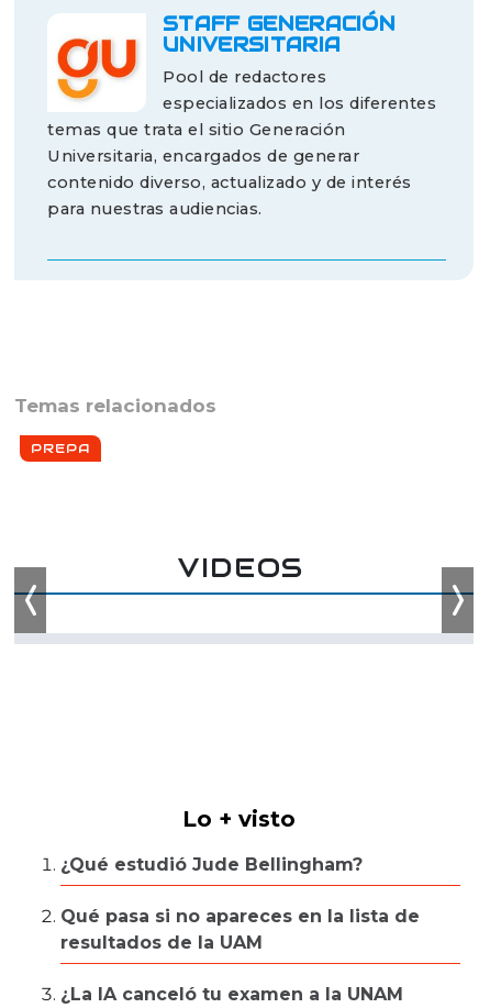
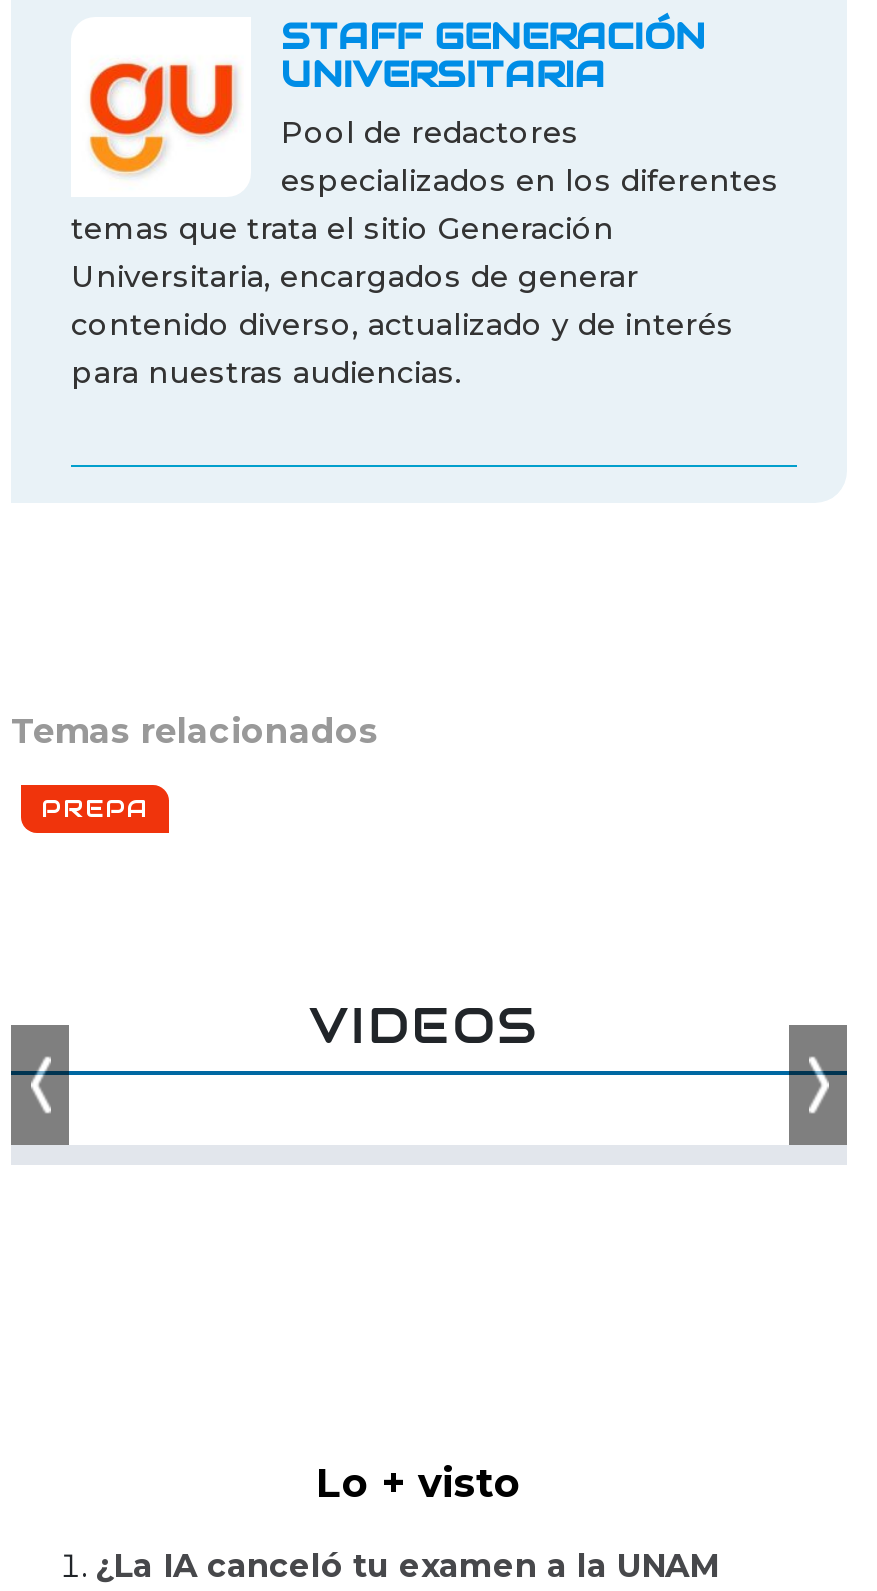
[60,854,420,953] ¿Qué estudió Jude Bellingham? | Qué pasa si no apareces en la lista de | resultados de la UAM -> none

